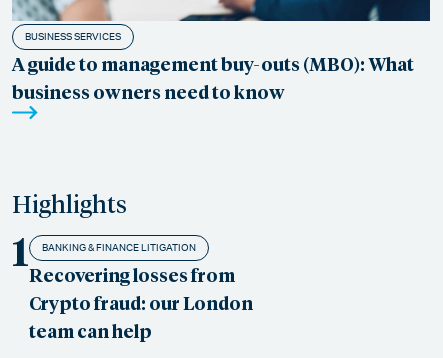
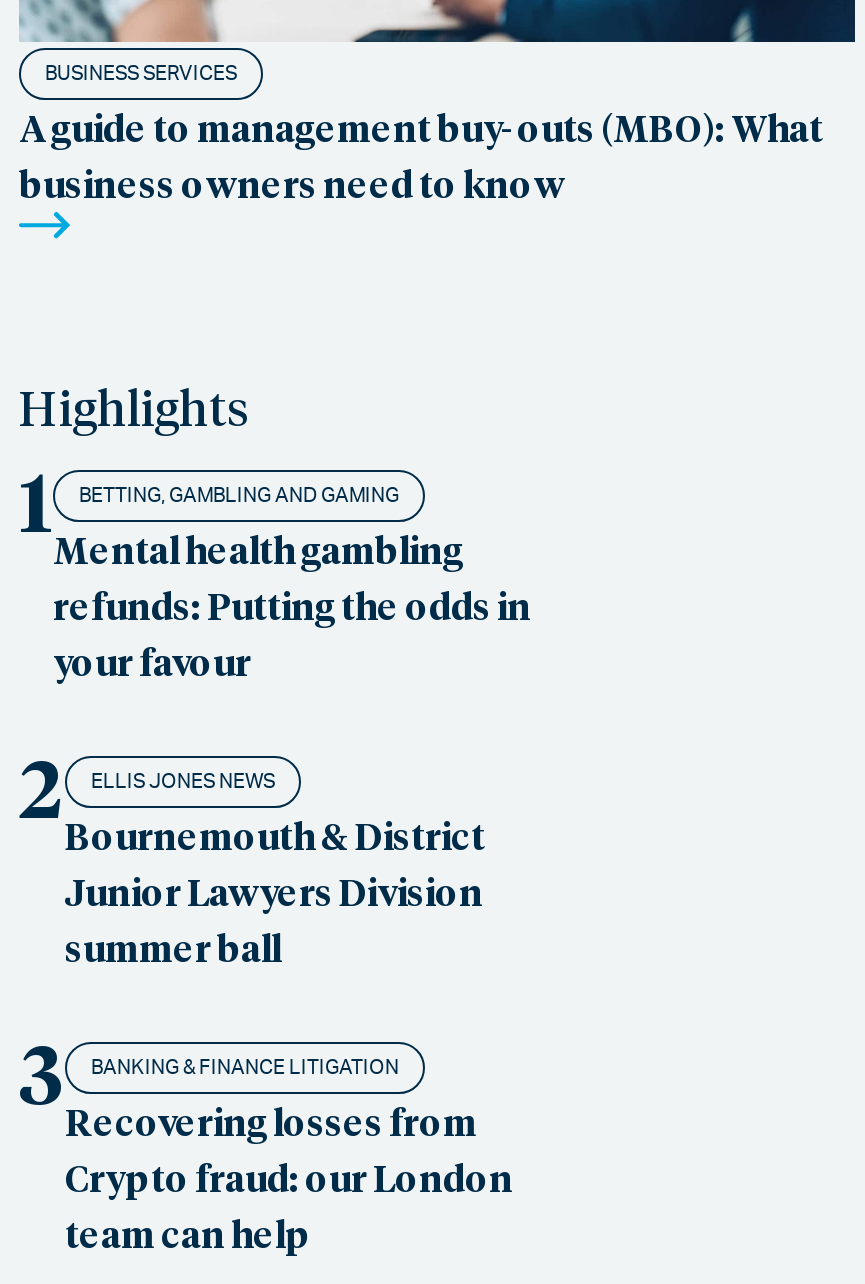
none -> [19,483,531,1123] BETTING, GAMBLING AND GAMING | Mental health gambling | refunds: Putting the odds in | your favour | 2 | ELLIS JONES NEWS | Bournemouth & District | Junior Lawyers Division | summer ball | 3

